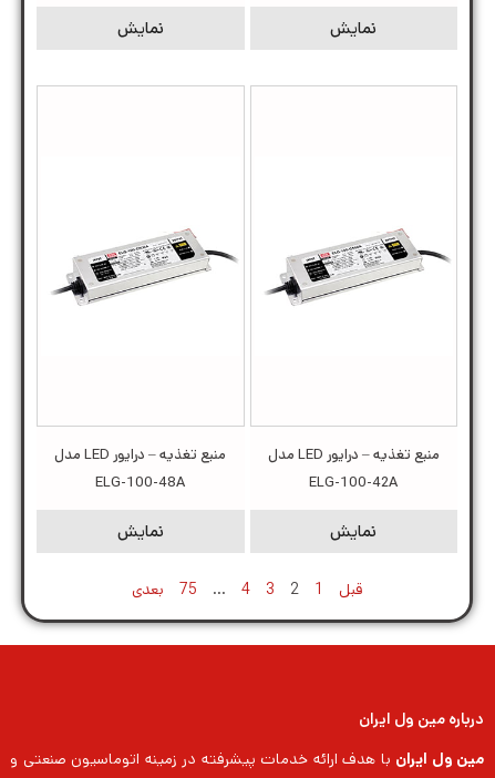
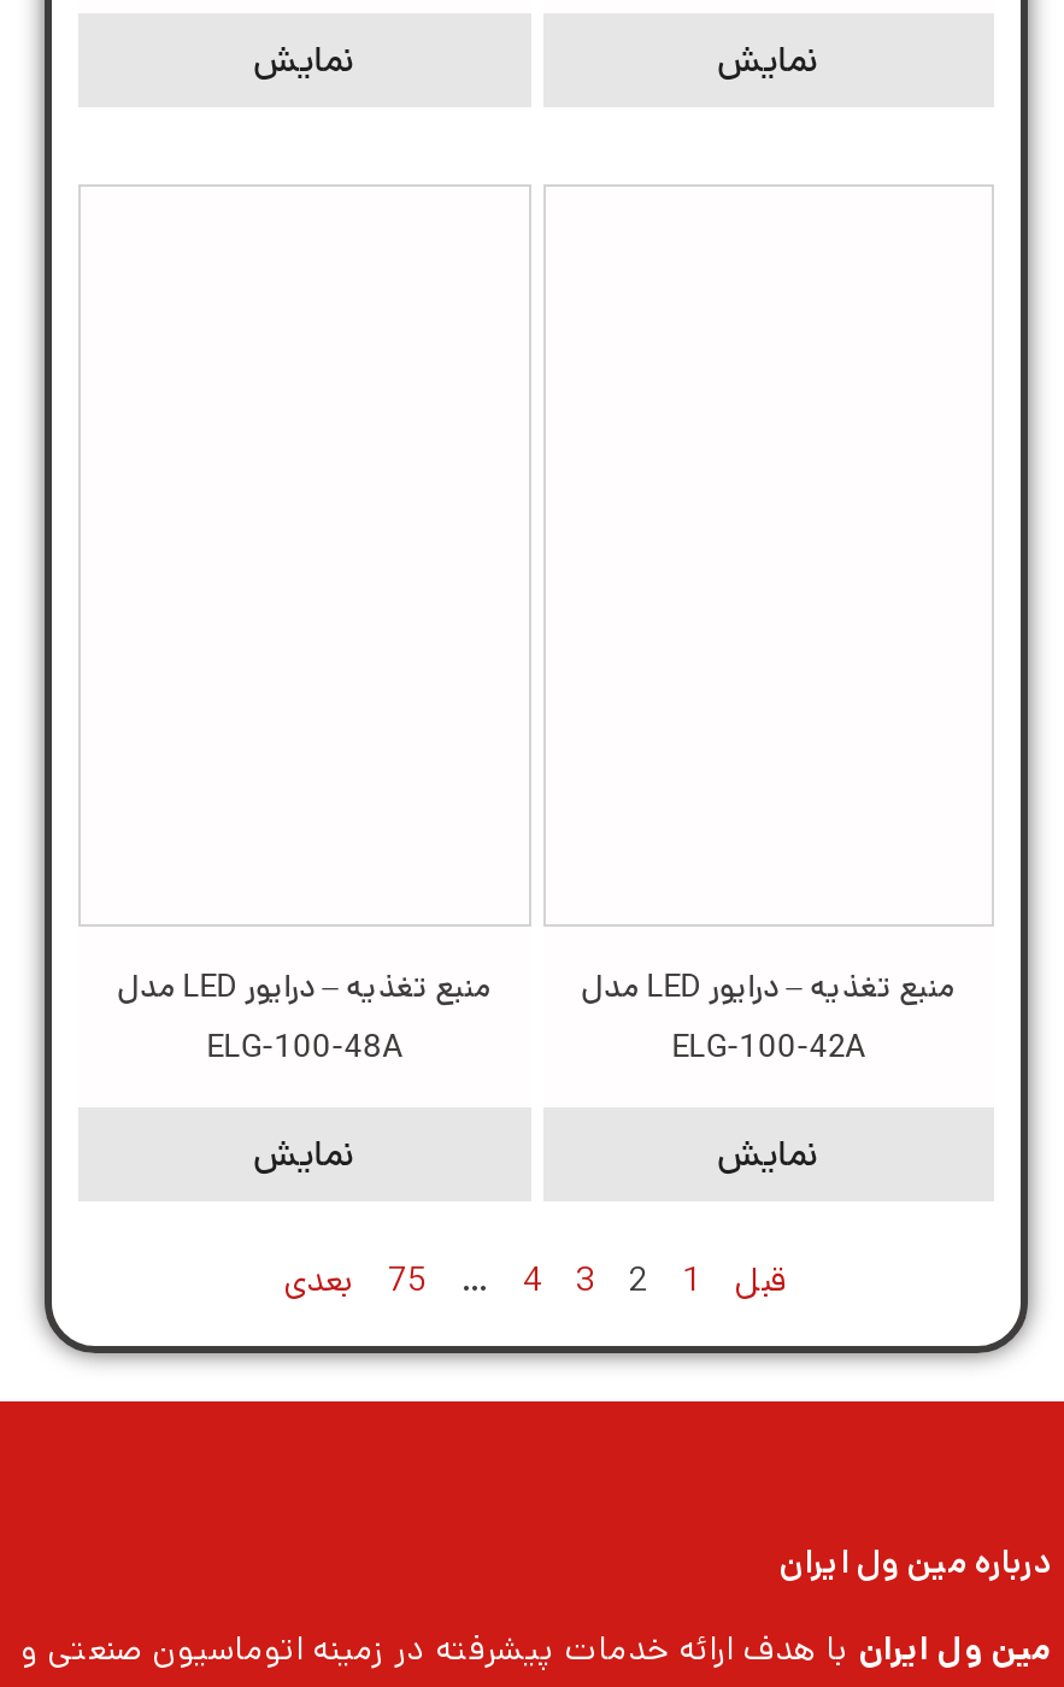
[52,228,237,305] [image] -> none
[266,228,450,305] [image] -> none

